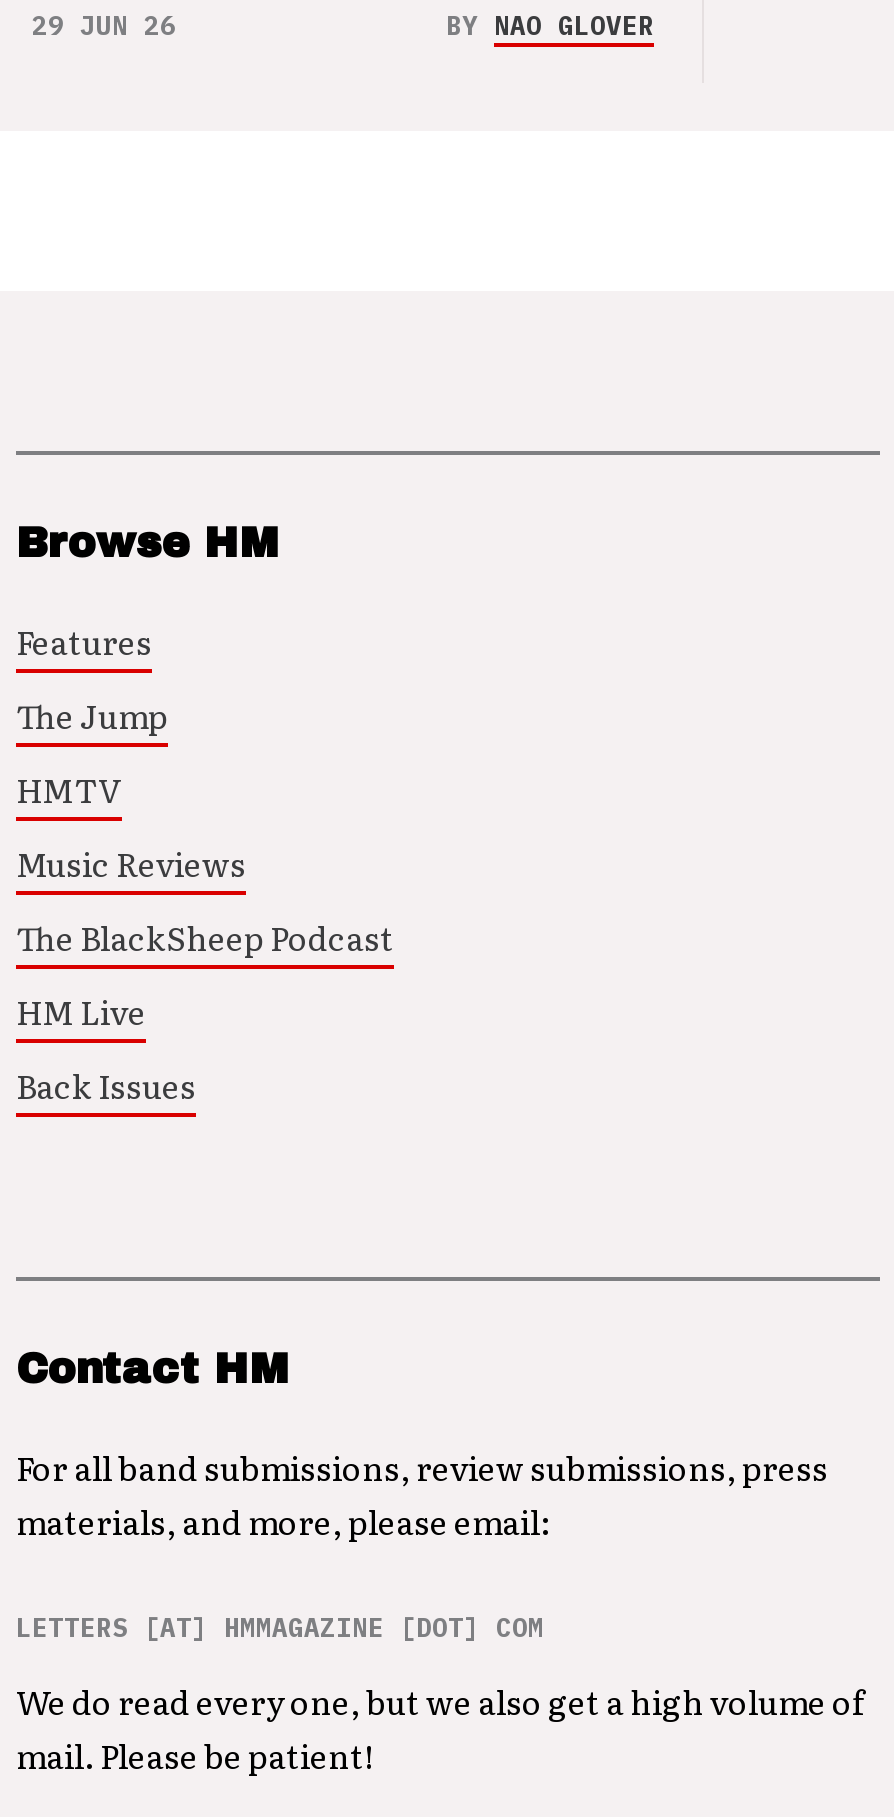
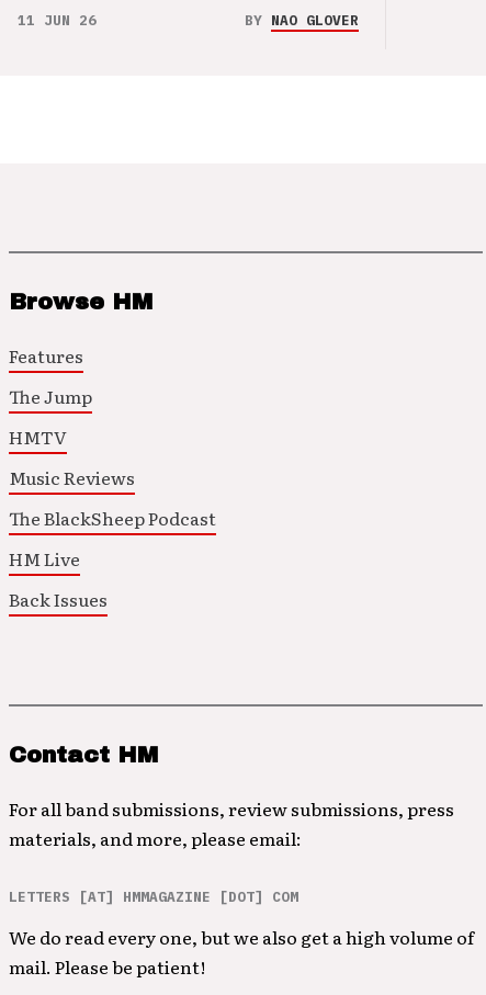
[32,9,176,43] 29 JUN 26 -> [18,11,97,30] 11 JUN 26

